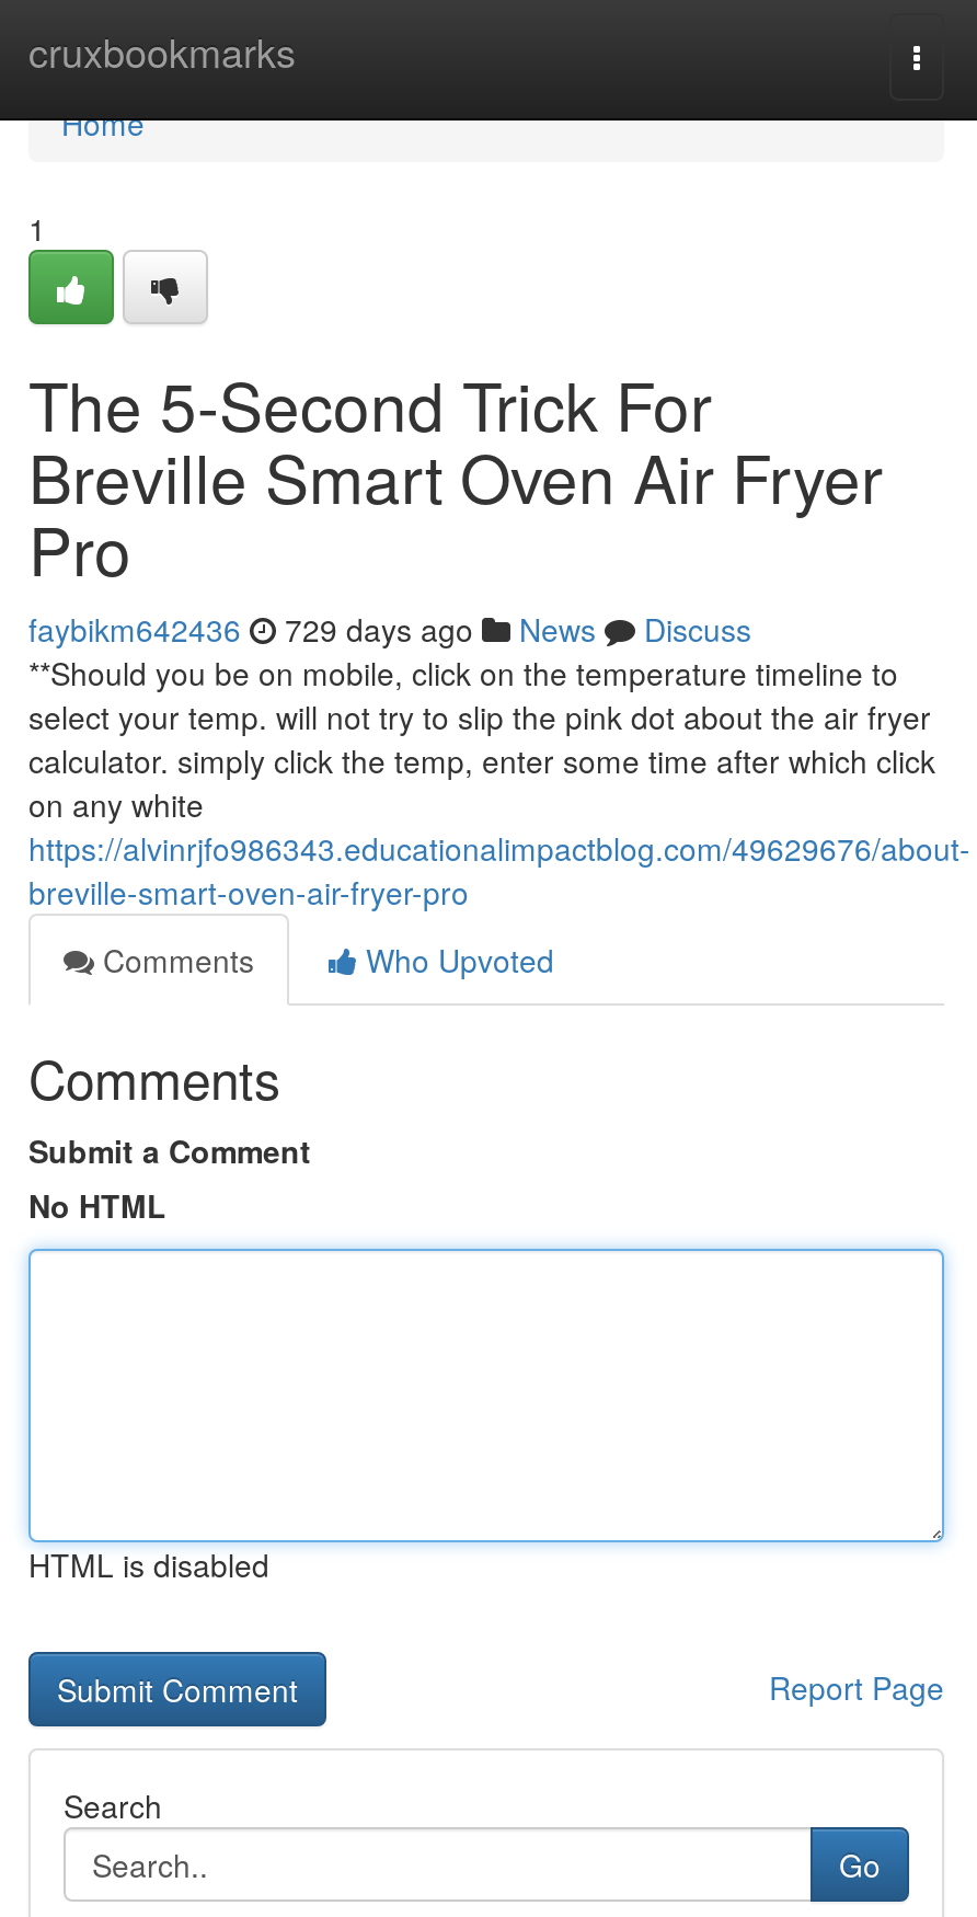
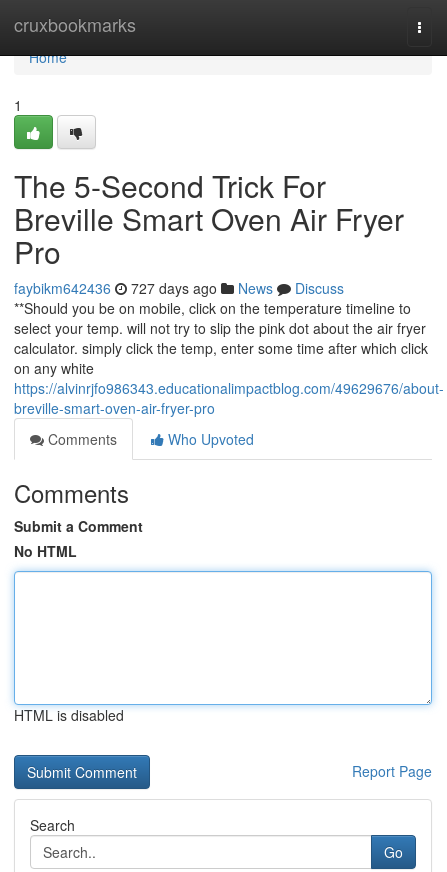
[28,607,751,651] faybikm642436 729 days ago News Discuss -> [14,278,344,298] faybikm642436 727 days ago News Discuss

